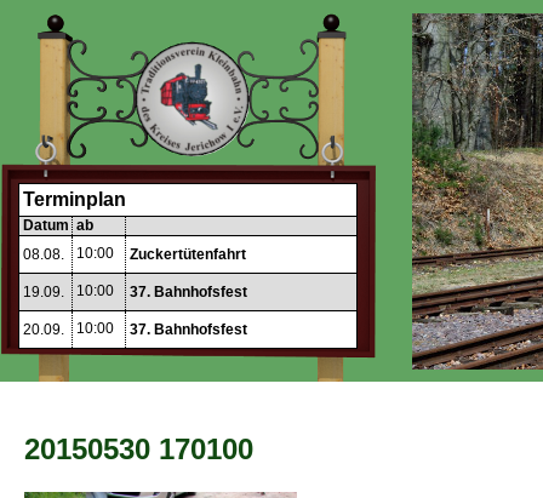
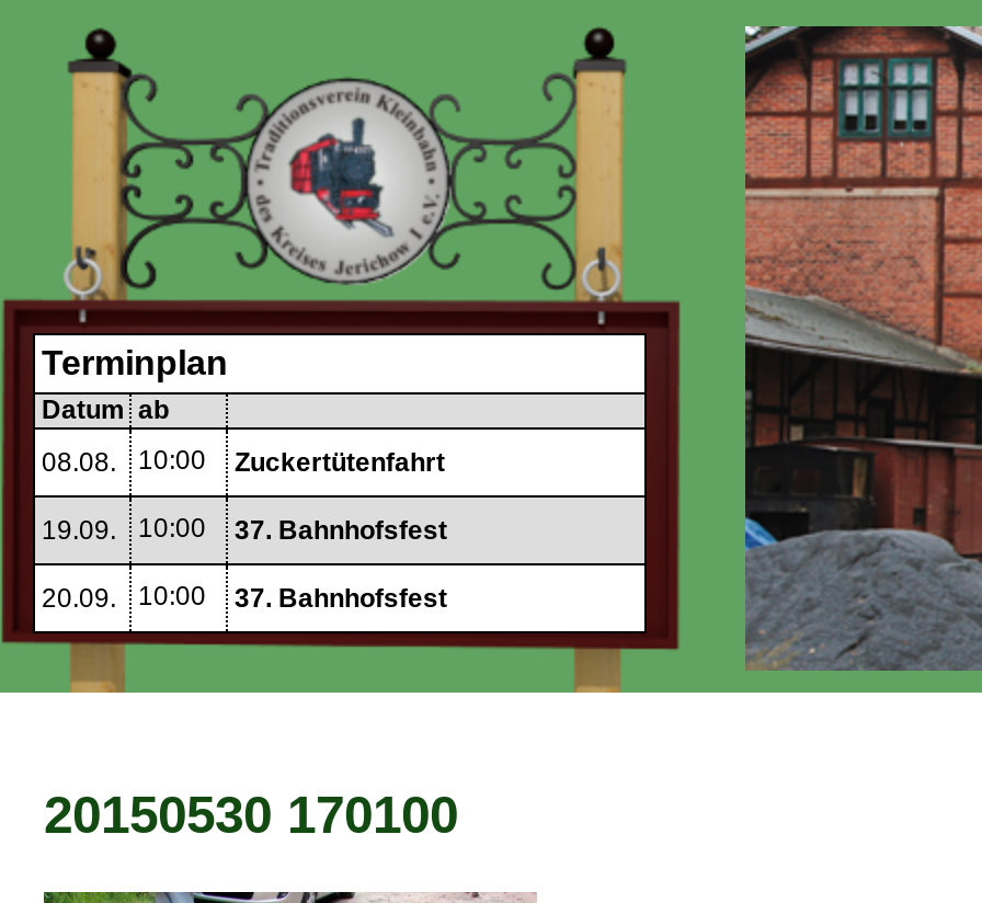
[411,12,539,371] [image] -> [743,24,975,671] [image]

